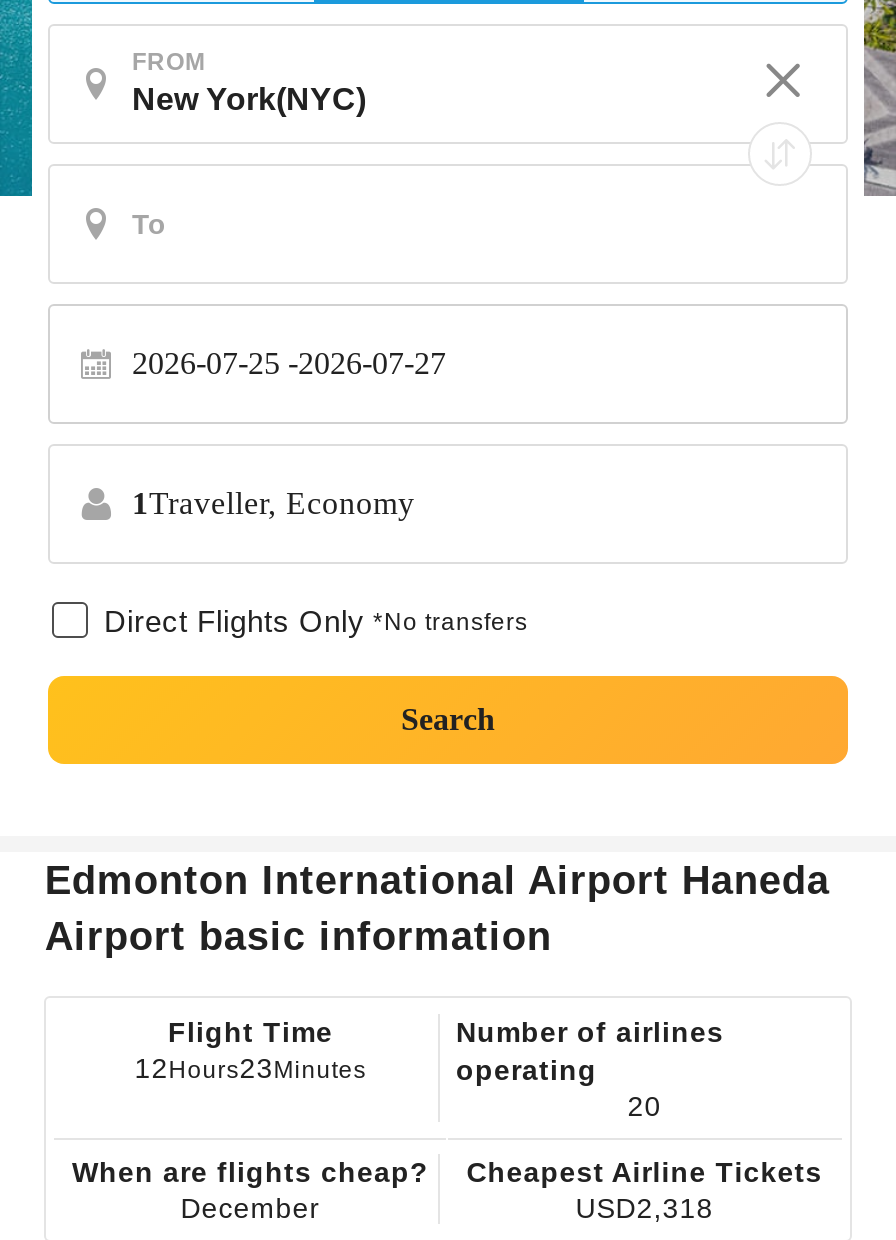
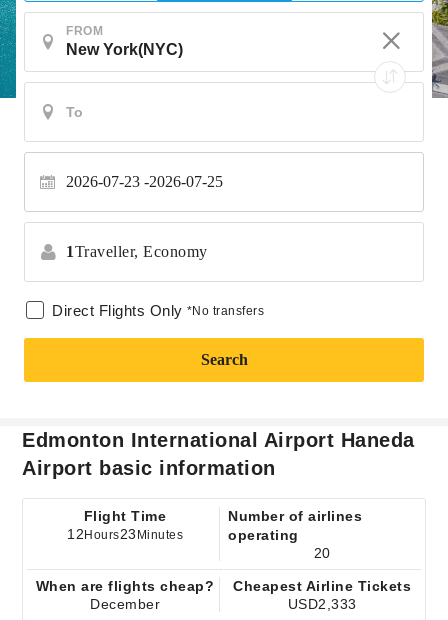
[132,346,446,380] 2026-07-25 -2026-07-27 -> [66,173,223,190] 2026-07-23 -2026-07-25
[576,1192,714,1224] USD2,318 -> [288,596,357,612] USD2,333

